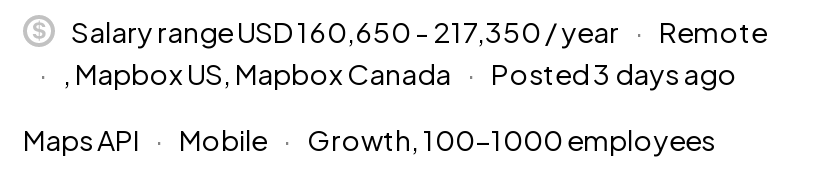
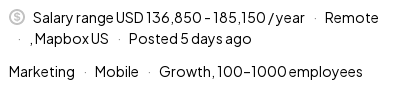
[71,13,619,49] Salary range USD 160,650 - 217,350 / year -> [33,8,305,26] Salary range USD 136,850 - 185,150 / year
[63,55,737,91] , Mapbox US, Mapbox Canada | Posted 3 days ago -> [29,29,252,47] , Mapbox US | Posted 5 days ago
[23,121,139,157] Maps API -> [9,62,75,80] Marketing

